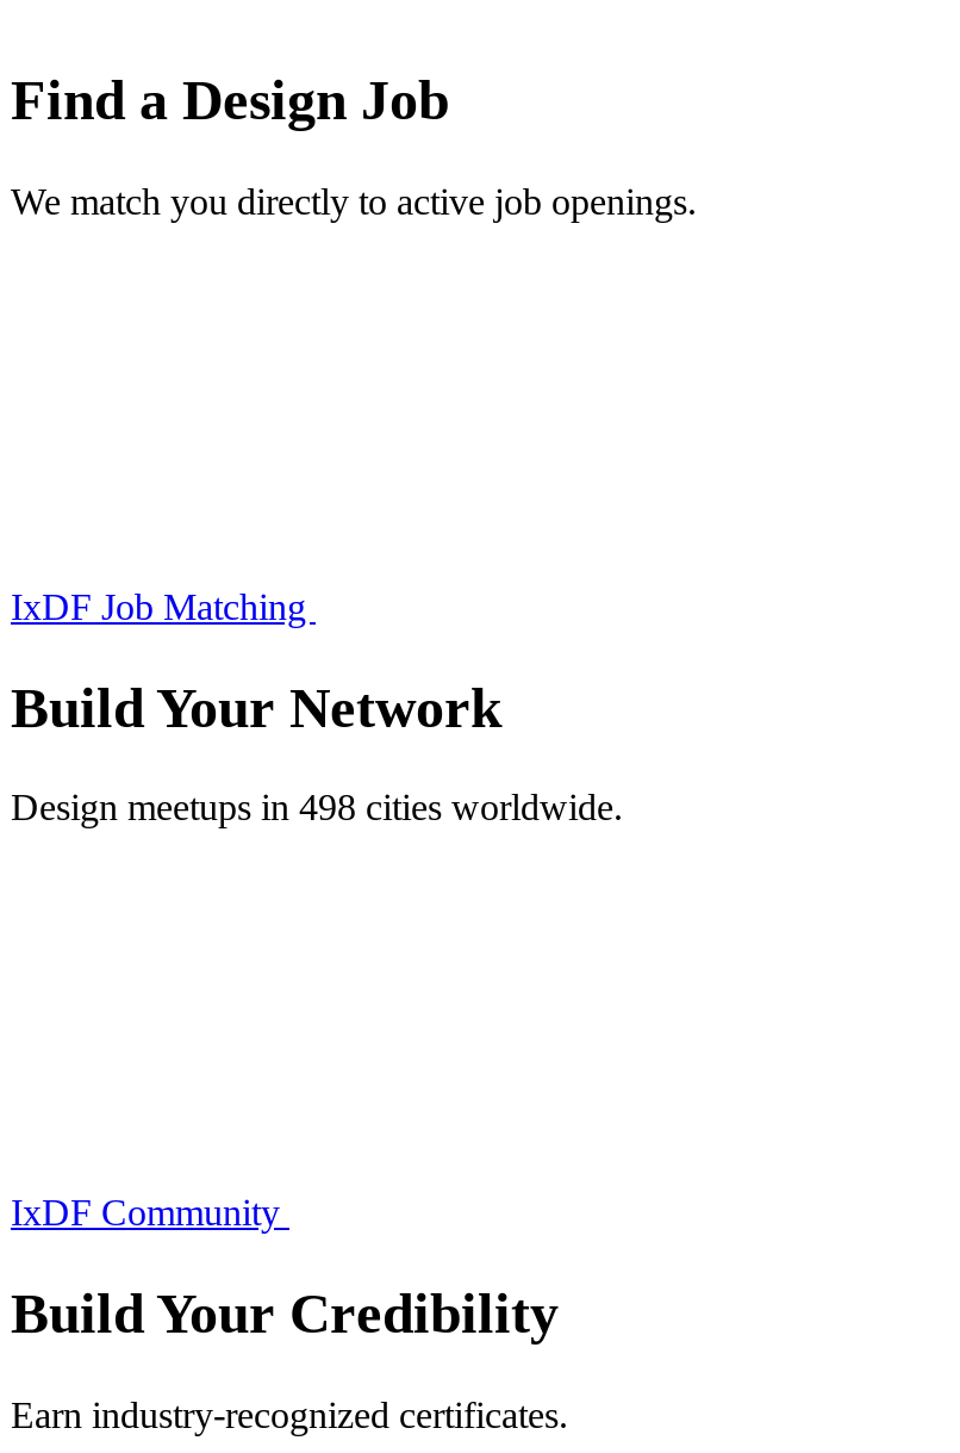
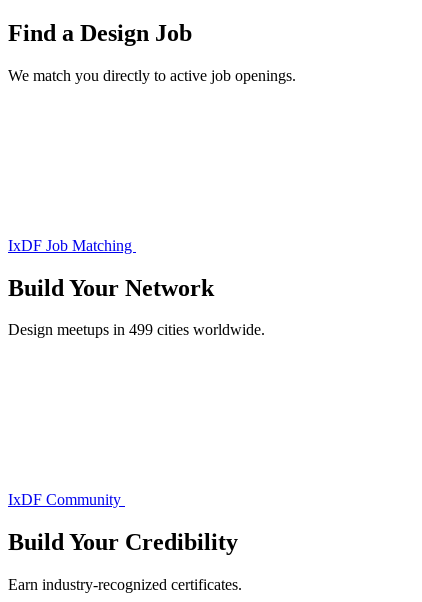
[11,788,623,828] Design meetups in 498 cities worldwide. -> [8,321,265,338] Design meetups in 499 cities worldwide.

